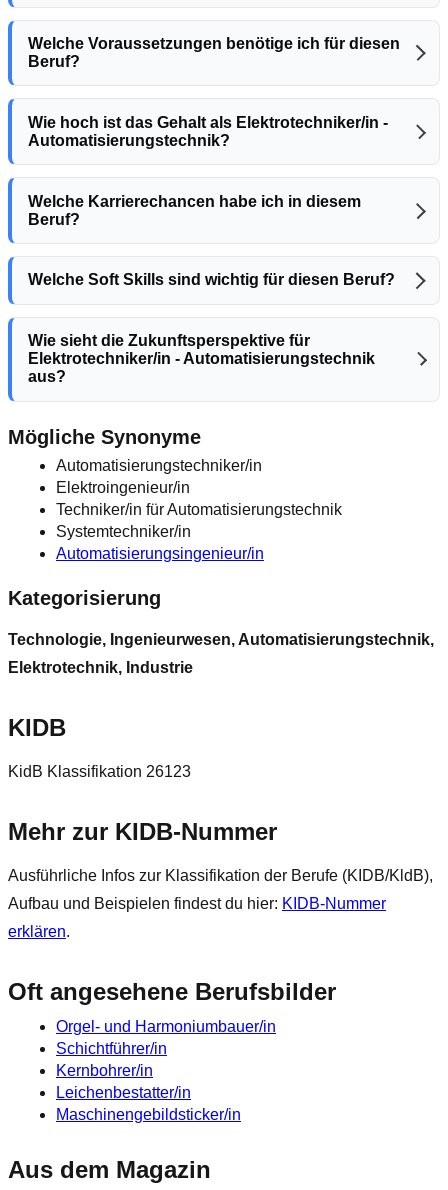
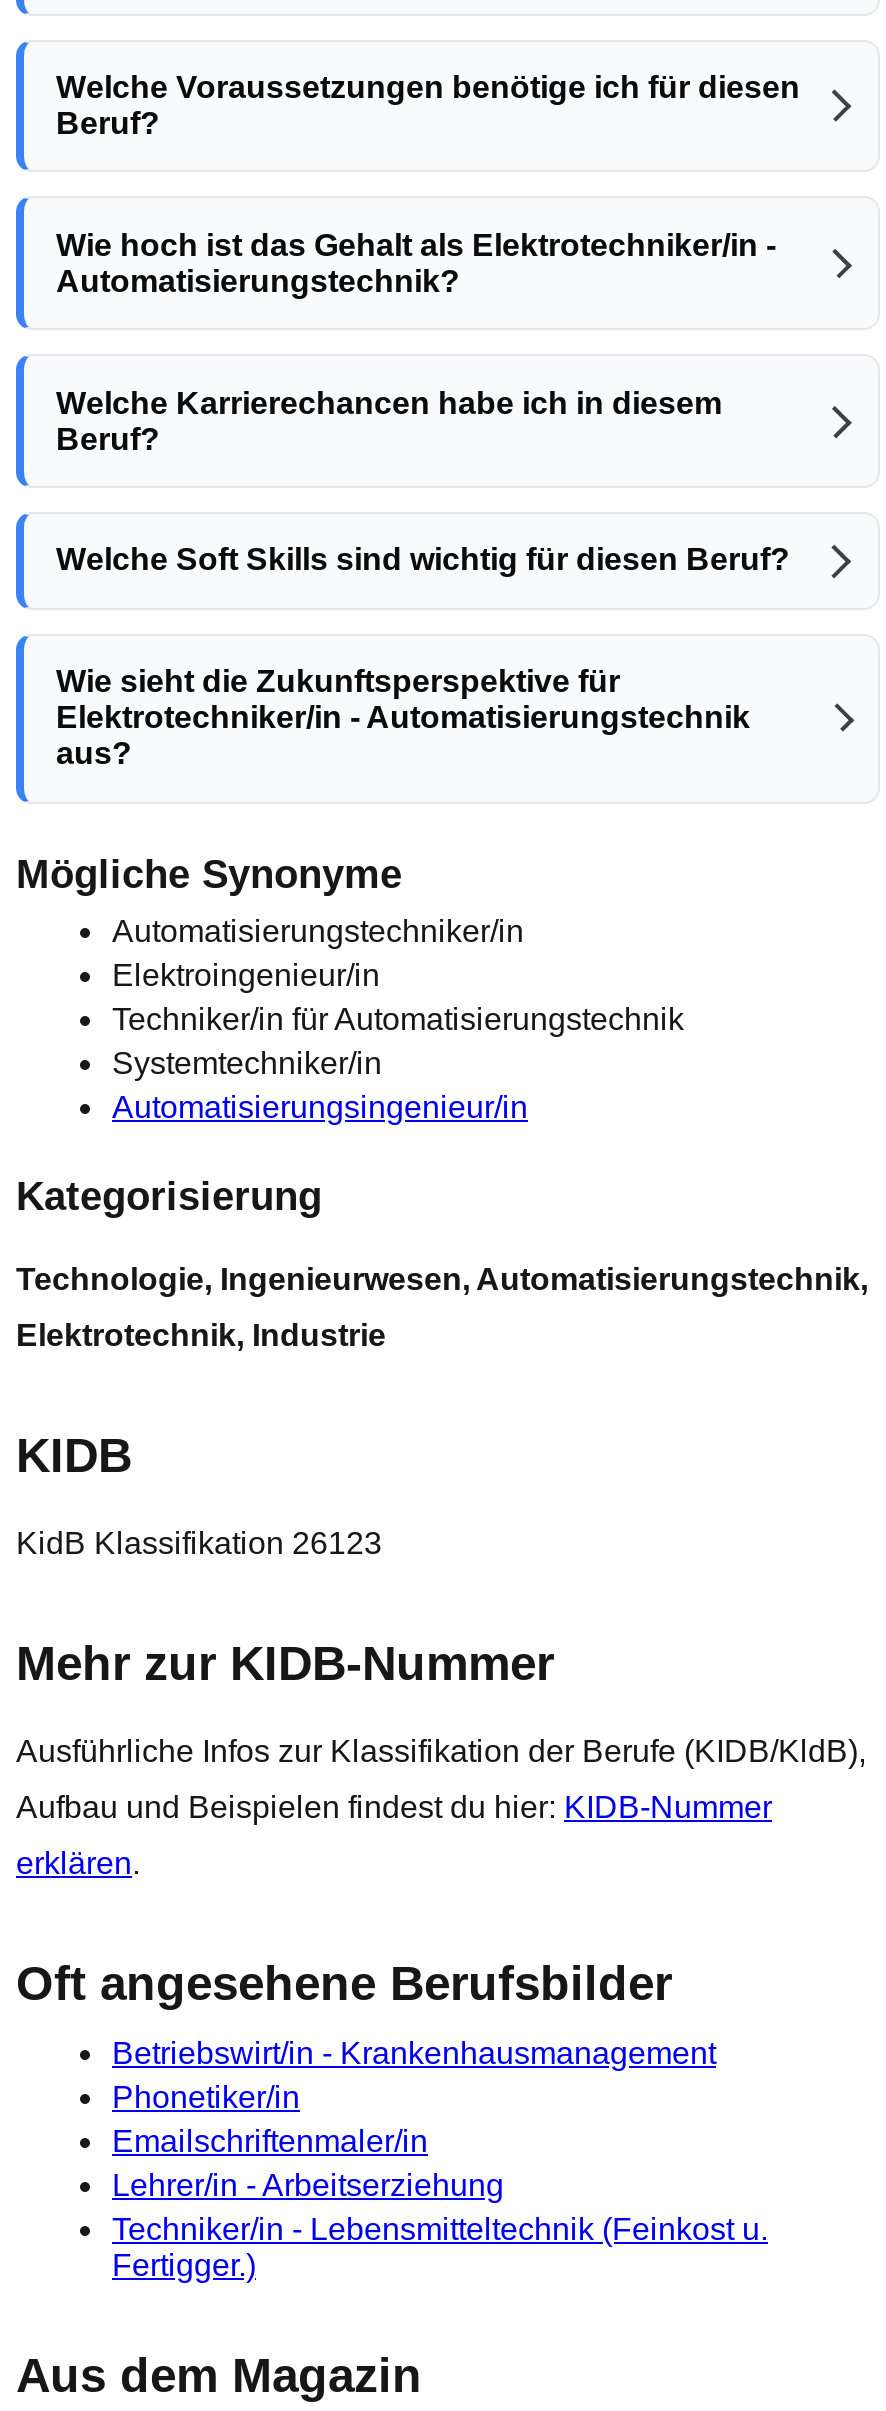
[56,1018,276,1123] Orgel- und Harmoniumbauer/in | Schichtführer/in | Kernbohrer/in | Leichenbestatter/in | Maschinengebildsticker/in -> [112,2035,768,2281] Betriebswirt/in - Krankenhausmanagement | Phonetiker/in | Emailschriftenmaler/in | Lehrer/in - Arbeitserziehung | Techniker/in - Lebensmitteltechnik (Feinkost u. | Fertigger.)

